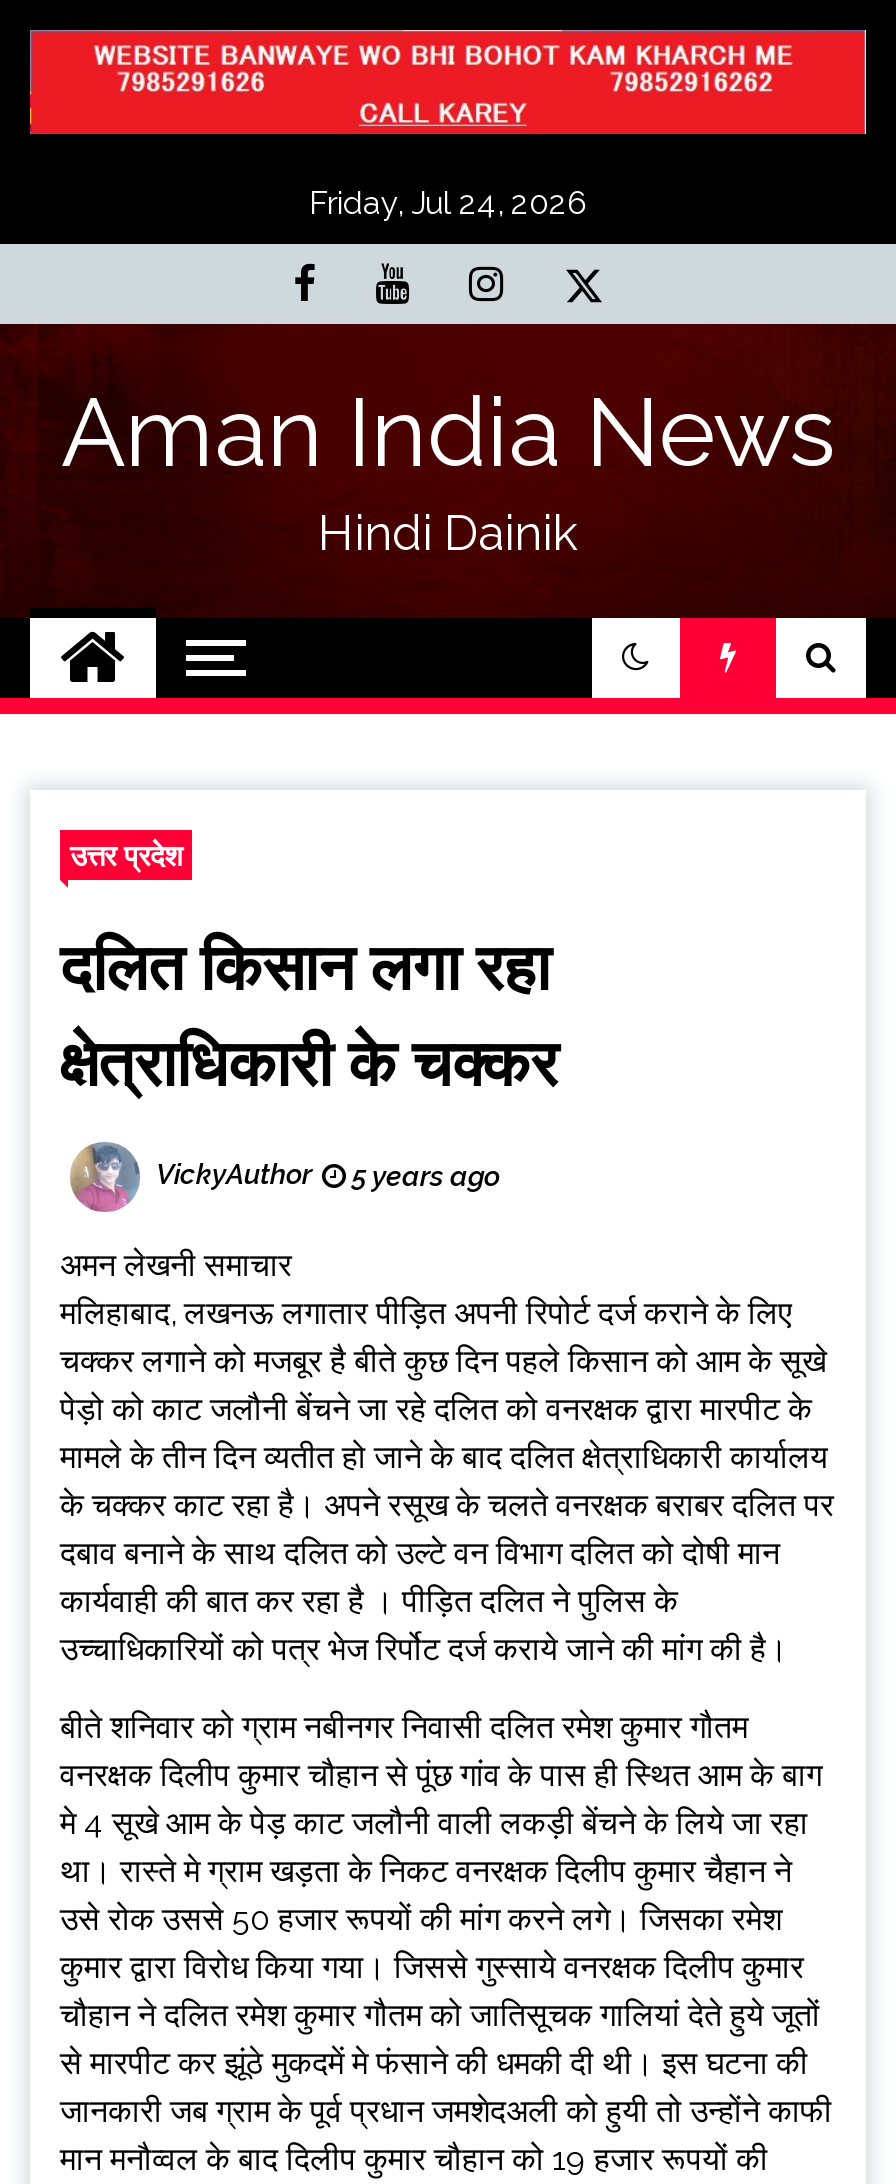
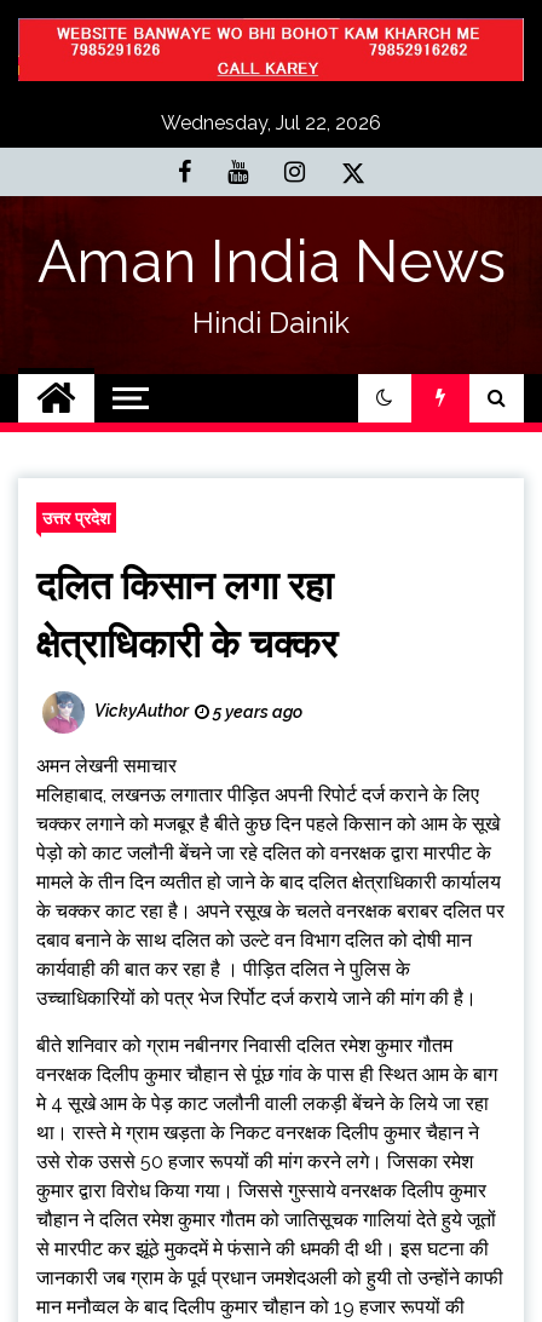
[309,183,587,221] Friday, Jul 24, 2026 -> [161,111,381,134] Wednesday, Jul 22, 2026

